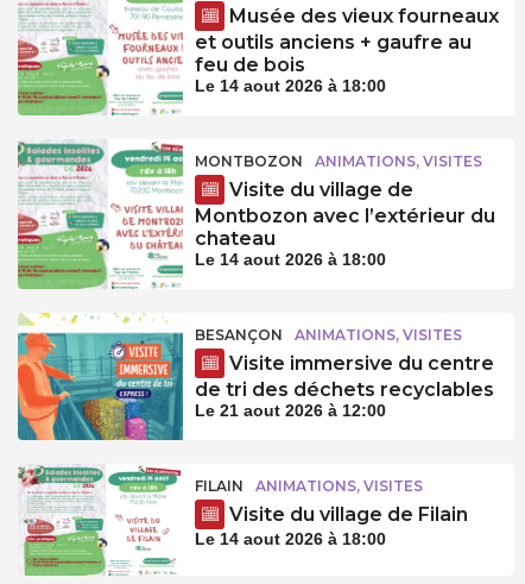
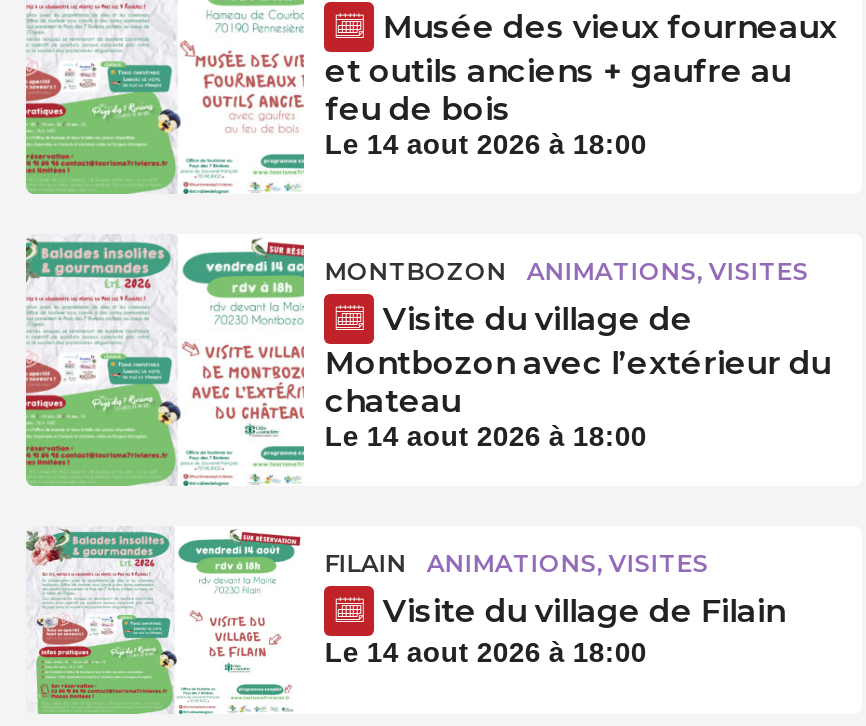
[17,312,494,441] [image] | BESANÇON | ANIMATIONS, VISITES | Visite immersive du centre | de tri des déchets recyclables | Le 21 aout 2026 à 12:00 -> none

